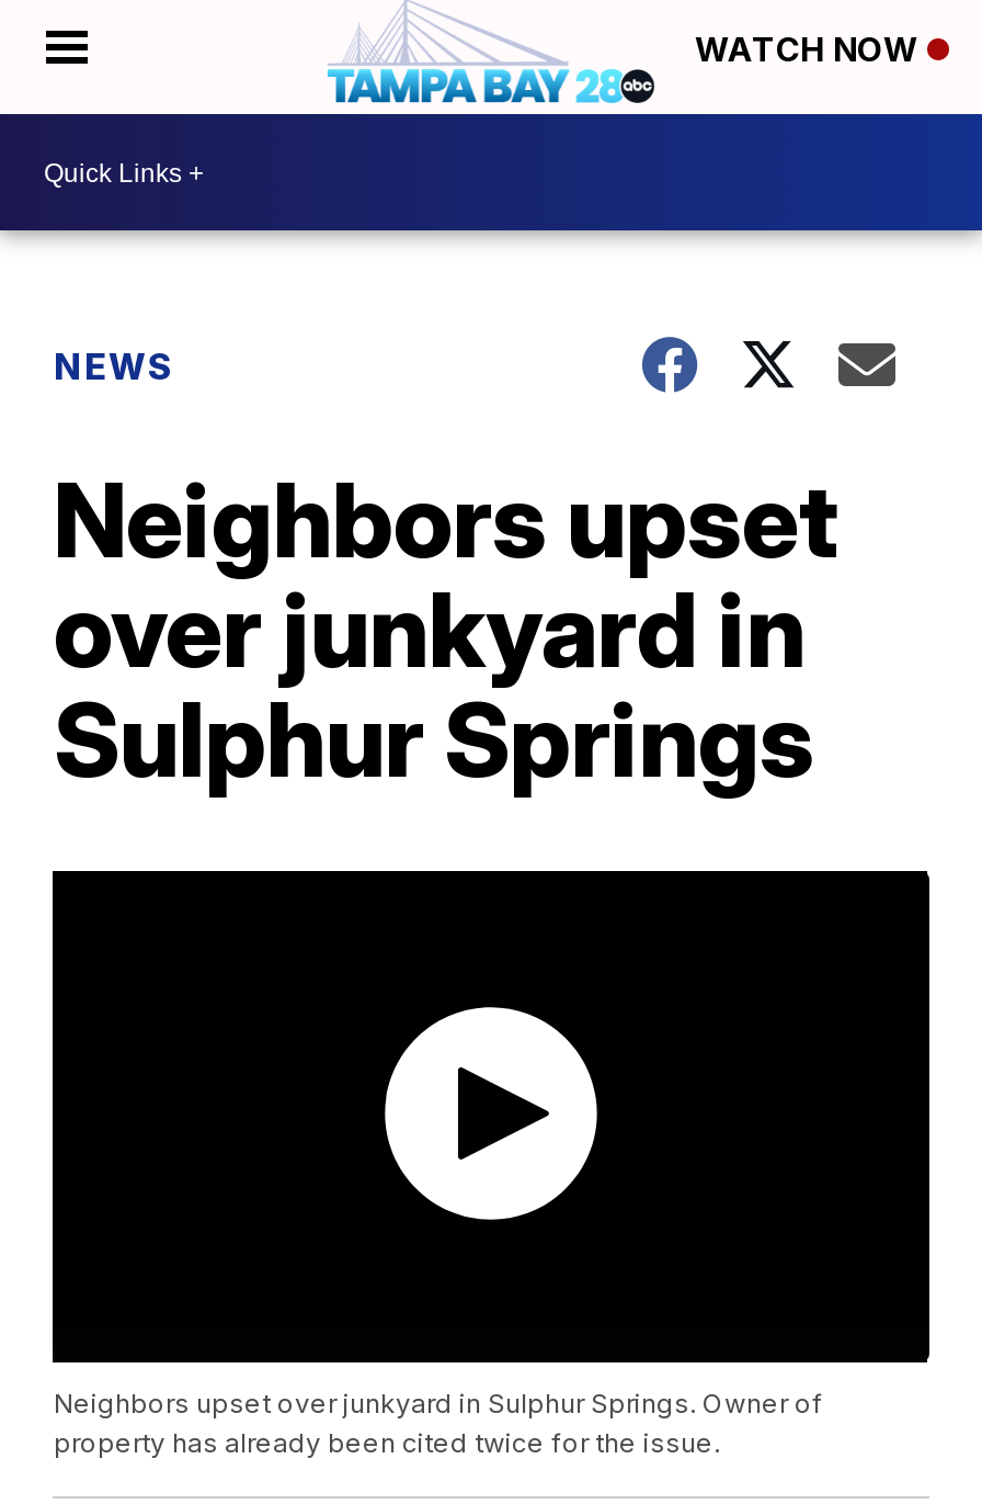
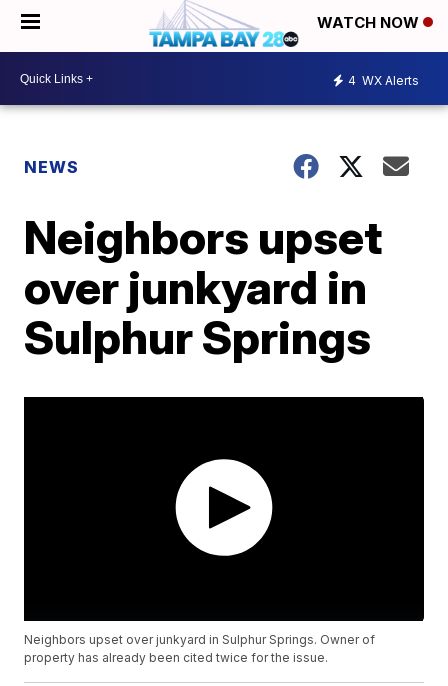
none -> [348,72,419,87] 4 WX Alerts

